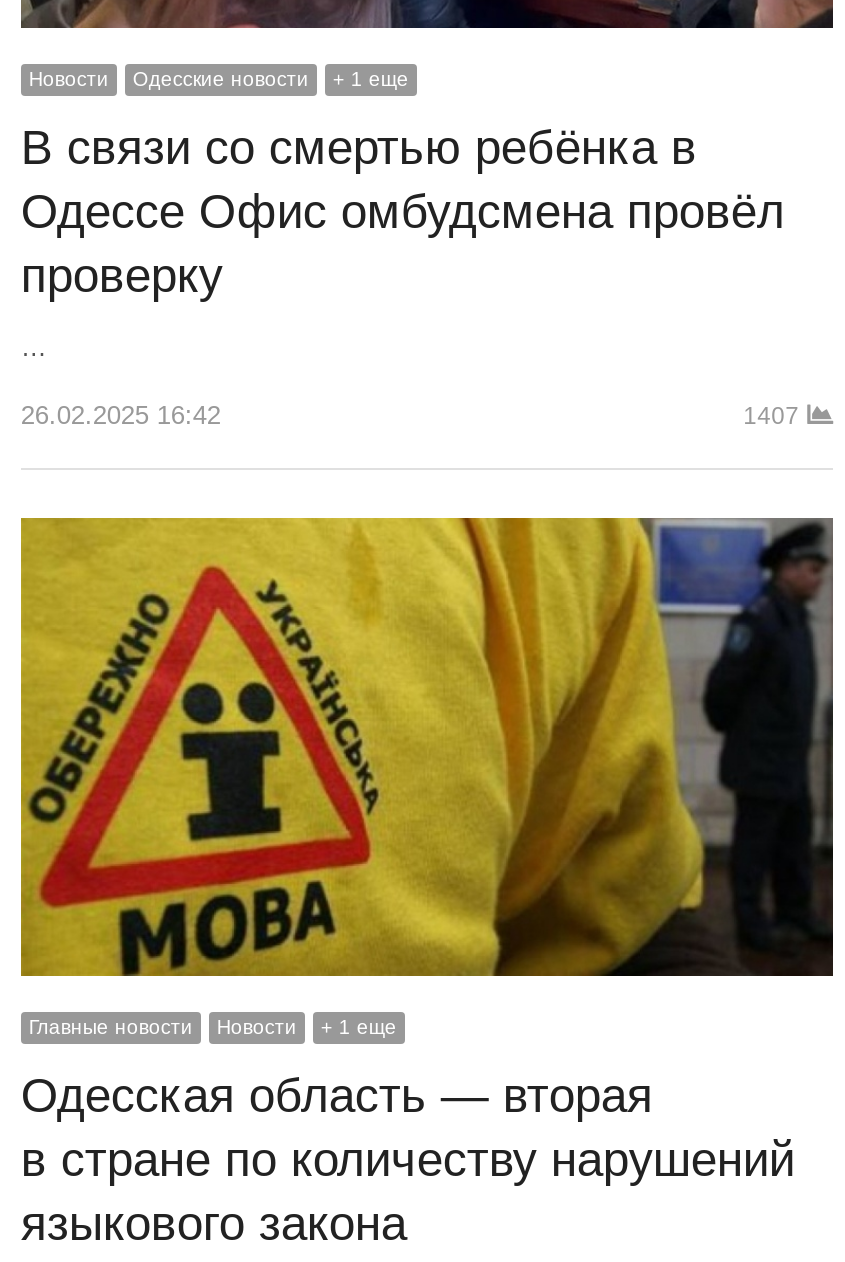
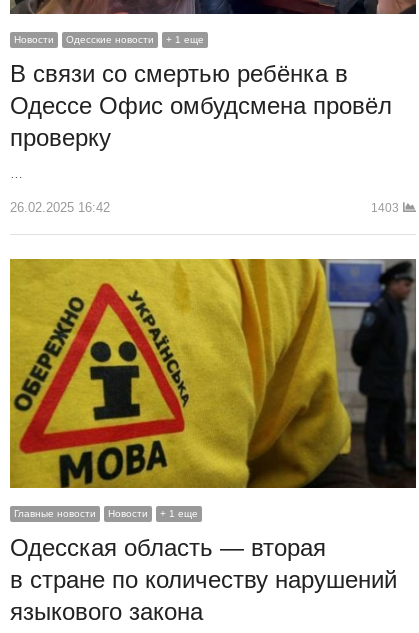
[743,401,799,429] 1407 -> [371,201,399,215] 1403

